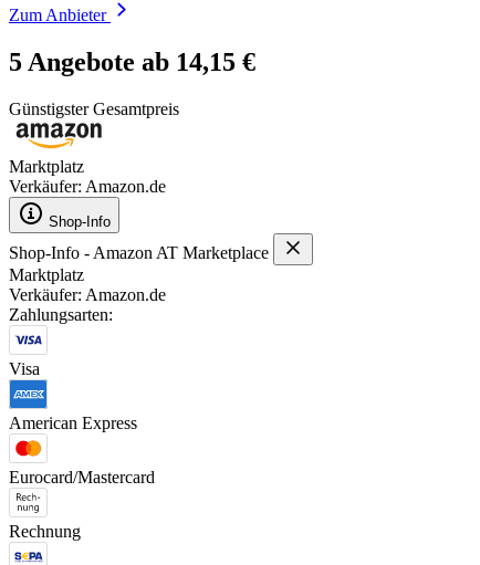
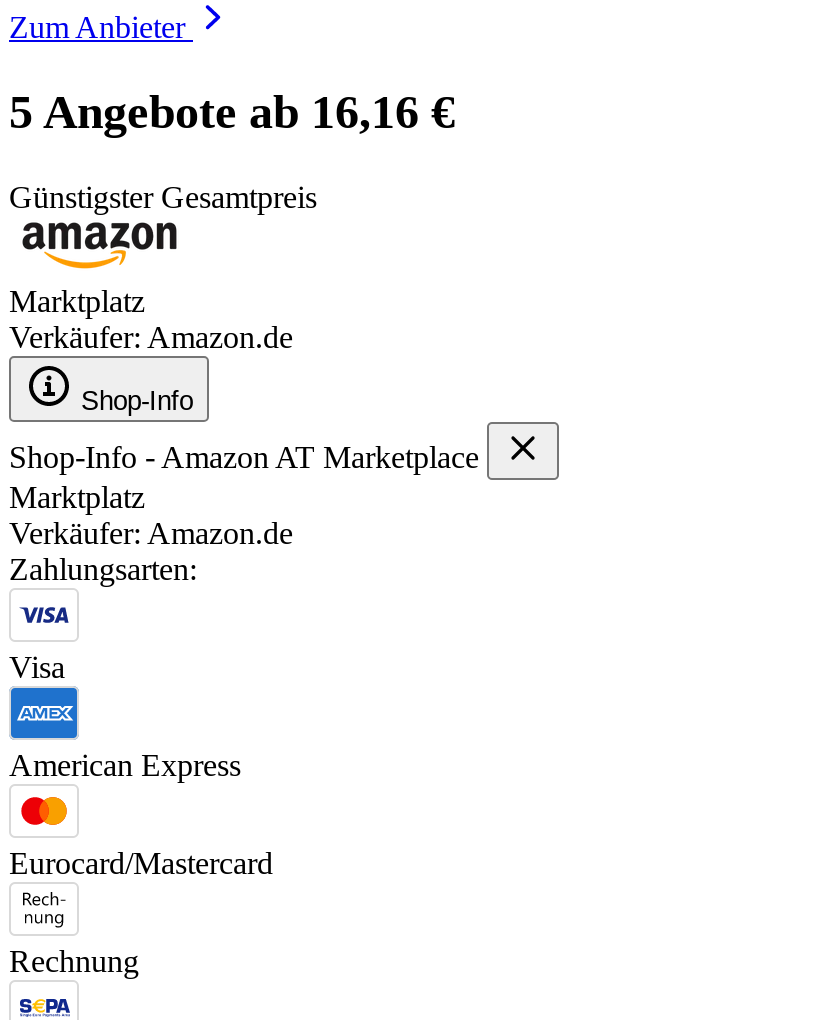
[9,47,255,76] 5 Angebote ab 14,15 € -> [9,86,455,138] 5 Angebote ab 16,16 €

